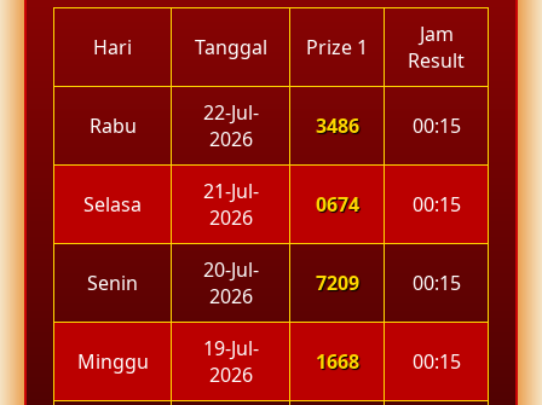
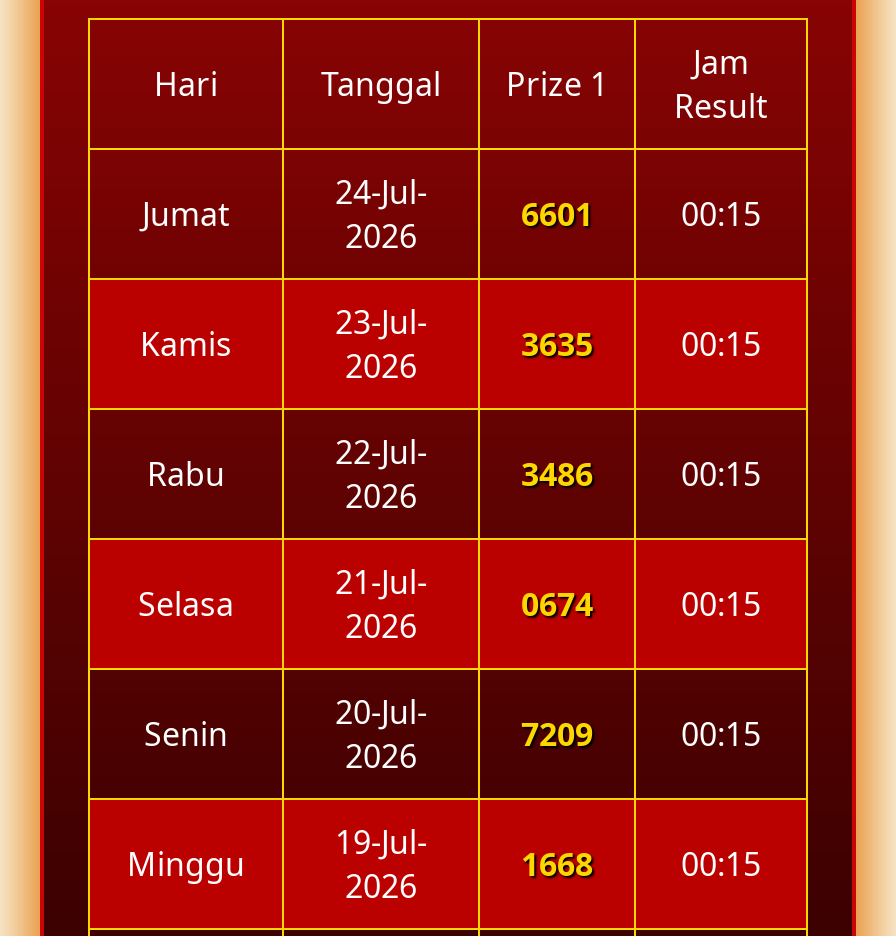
none -> [140,170,761,388] Jumat | 24-Jul- | 2026 | 6601 | 00:15 | Kamis | 23-Jul- | 2026 | 3635 | 00:15

